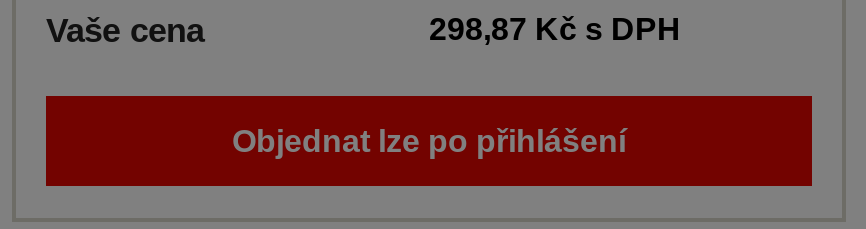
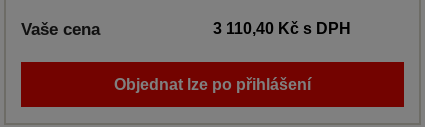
[429,12,681,46] 298,87 Kč s DPH -> [212,20,350,37] 3 110,40 Kč s DPH

